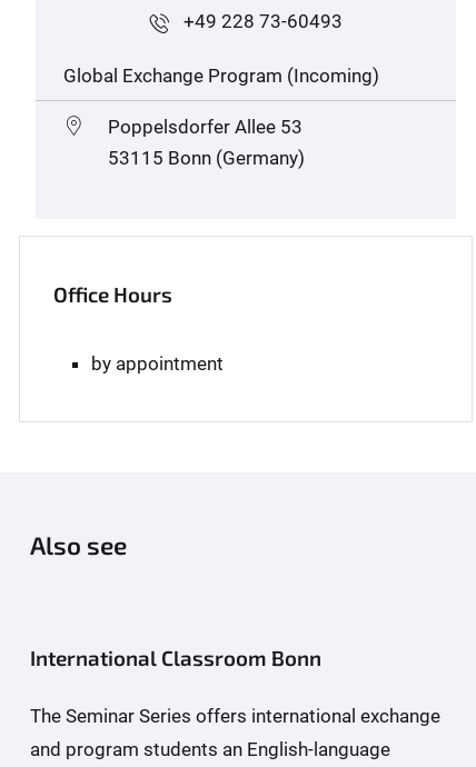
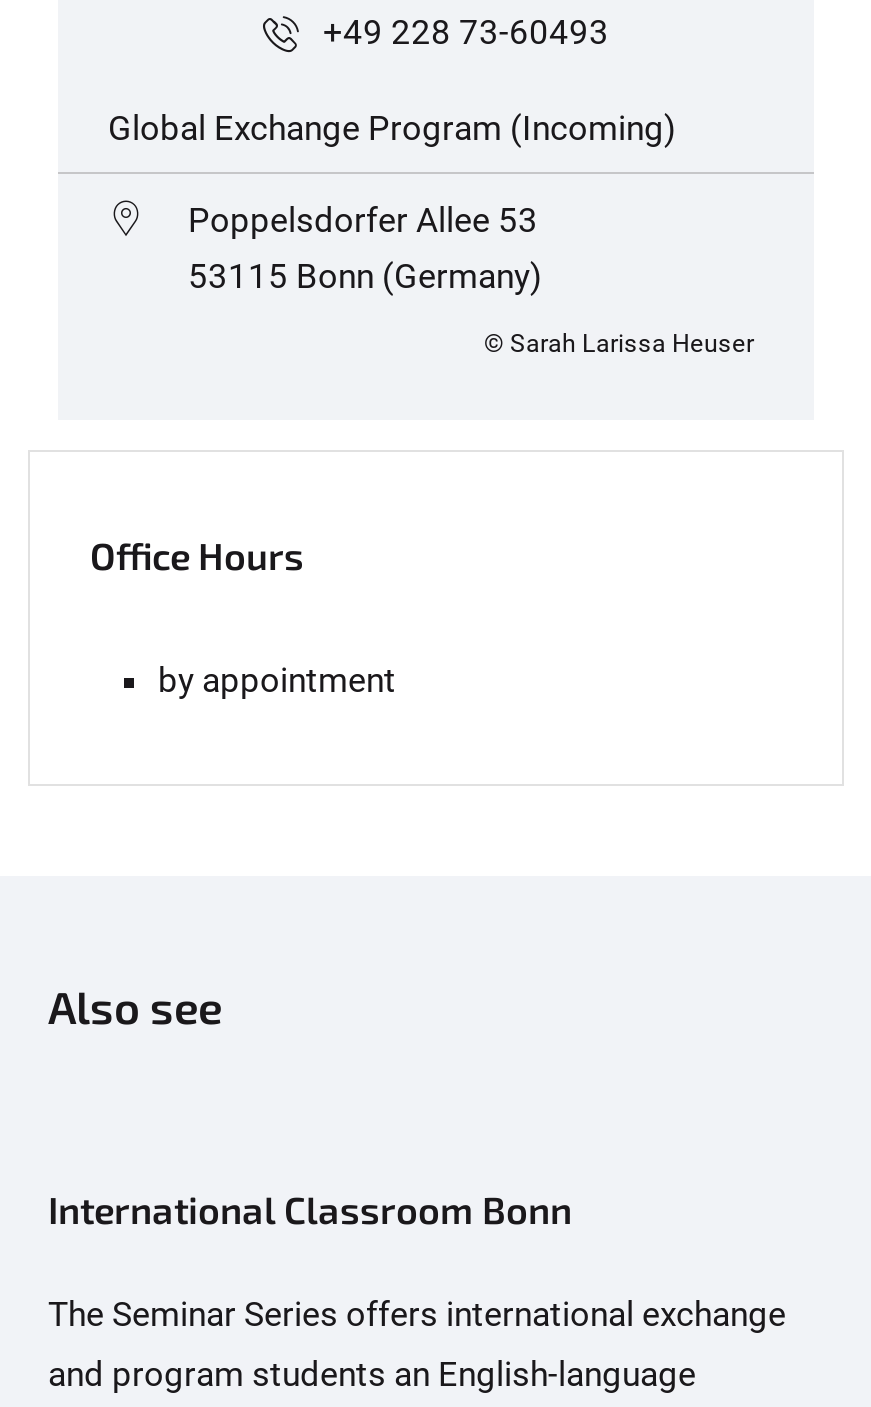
none -> [484,328,754,358] © Sarah Larissa Heuser

